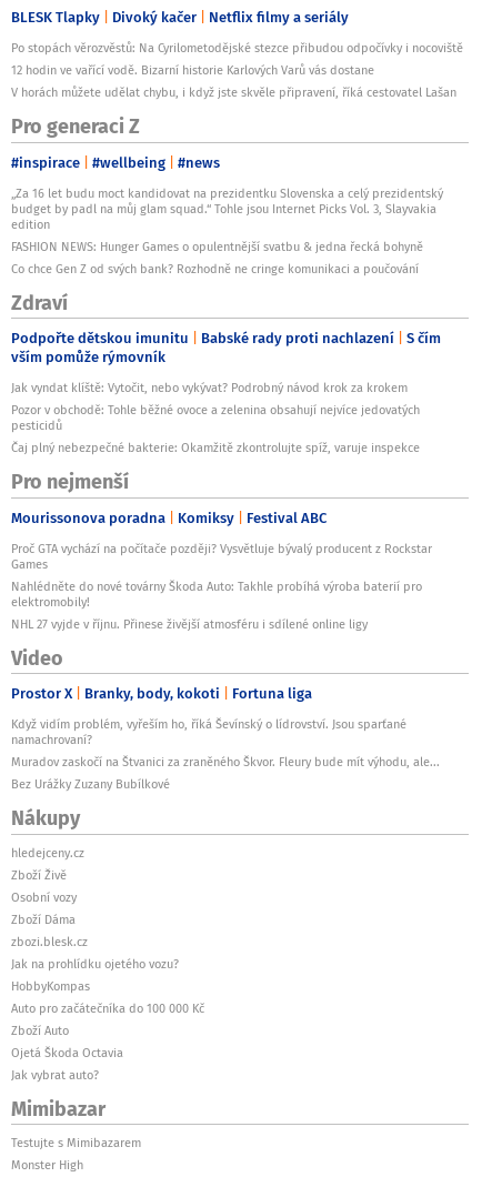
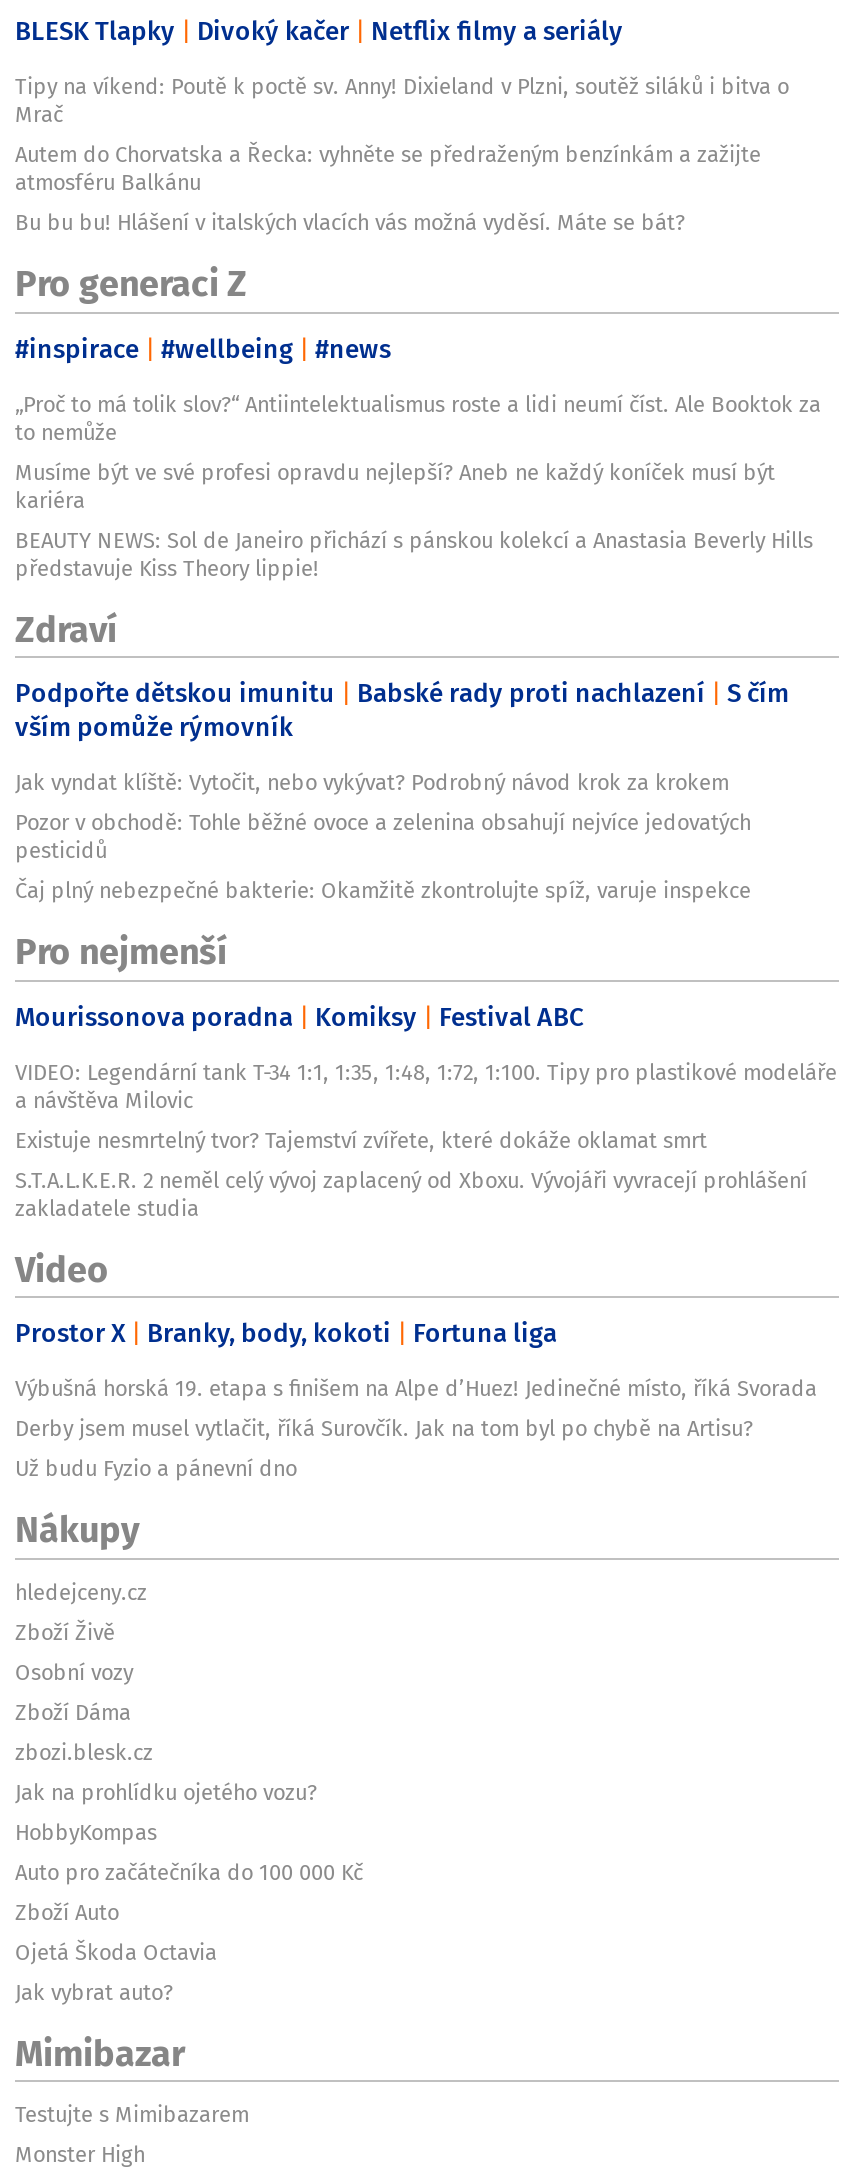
[11,39,463,101] Po stopách věrozvěstů: Na Cyrilometodějské stezce přibudou odpočívky i nocoviště | 12 hodin ve vařící vodě. Bizarní historie Karlových Varů vás dostane | V horách můžete udělat chybu, i když jste skvěle připravení, říká cestovatel Lašan -> [15,70,789,238] Tipy na víkend: Poutě k poctě sv. Anny! Dixieland v Plzni, soutěž siláků i bitva o | Mrač | Autem do Chorvatska a Řecka: vyhněte se předraženým benzínkám a zažijte | atmosféru Balkánu | Bu bu bu! Hlášení v italských vlacích vás možná vyděsí. Máte se bát?
[11,184,443,277] „Za 16 let budu moct kandidovat na prezidentku Slovenska a celý prezidentský | budget by padl na můj glam squad.“ Tohle jsou Internet Picks Vol. 3, Slayvakia | edition | FASHION NEWS: Hunger Games o opulentnější svatbu & jedna řecká bohyně | Co chce Gen Z od svých bank? Rozhodně ne cringe komunikaci a poučování -> [15,387,821,583] „Proč to má tolik slov?“ Antiintelektualismus roste a lidi neumí číst. Ale Booktok za | to nemůže | Musíme být ve své profesi opravdu nejlepší? Aneb ne každý koníček musí být | kariéra | BEAUTY NEWS: Sol de Janeiro přichází s pánskou kolekcí a Anastasia Beverly Hills | představuje Kiss Theory lippie!
[11,539,432,633] Proč GTA vychází na počítače později? Vysvětluje bývalý producent z Rockstar | Games | Nahlédněte do nové továrny Škoda Auto: Takhle probíhá výroba baterií pro | elektromobily! | NHL 27 vyjde v říjnu. Přinese živější atmosféru i sdílené online ligy -> [15,1055,837,1223] VIDEO: Legendární tank T-34 1:1, 1:35, 1:48, 1:72, 1:100. Tipy pro plastikové modeláře | a návštěva Milovic | Existuje nesmrtelný tvor? Tajemství zvířete, které dokáže oklamat smrt | S.T.A.L.K.E.R. 2 neměl celý vývoj zaplacený od Xboxu. Vývojáři vyvracejí prohlášení | zakladatele studia
[11,715,440,793] Když vidím problém, vyřeším ho, říká Ševínský o lídrovství. Jsou sparťané | namachrovaní? | Muradov zaskočí na Štvanici za zraněného Škvor. Fleury bude mít výhodu, ale... | Bez Urážky Zuzany Bubílkové -> [15,1372,817,1484] Výbušná horská 19. etapa s finišem na Alpe d’Huez! Jedinečné místo, říká Svorada | Derby jsem musel vytlačit, říká Surovčík. Jak na tom byl po chybě na Artisu? | Už budu Fyzio a pánevní dno

